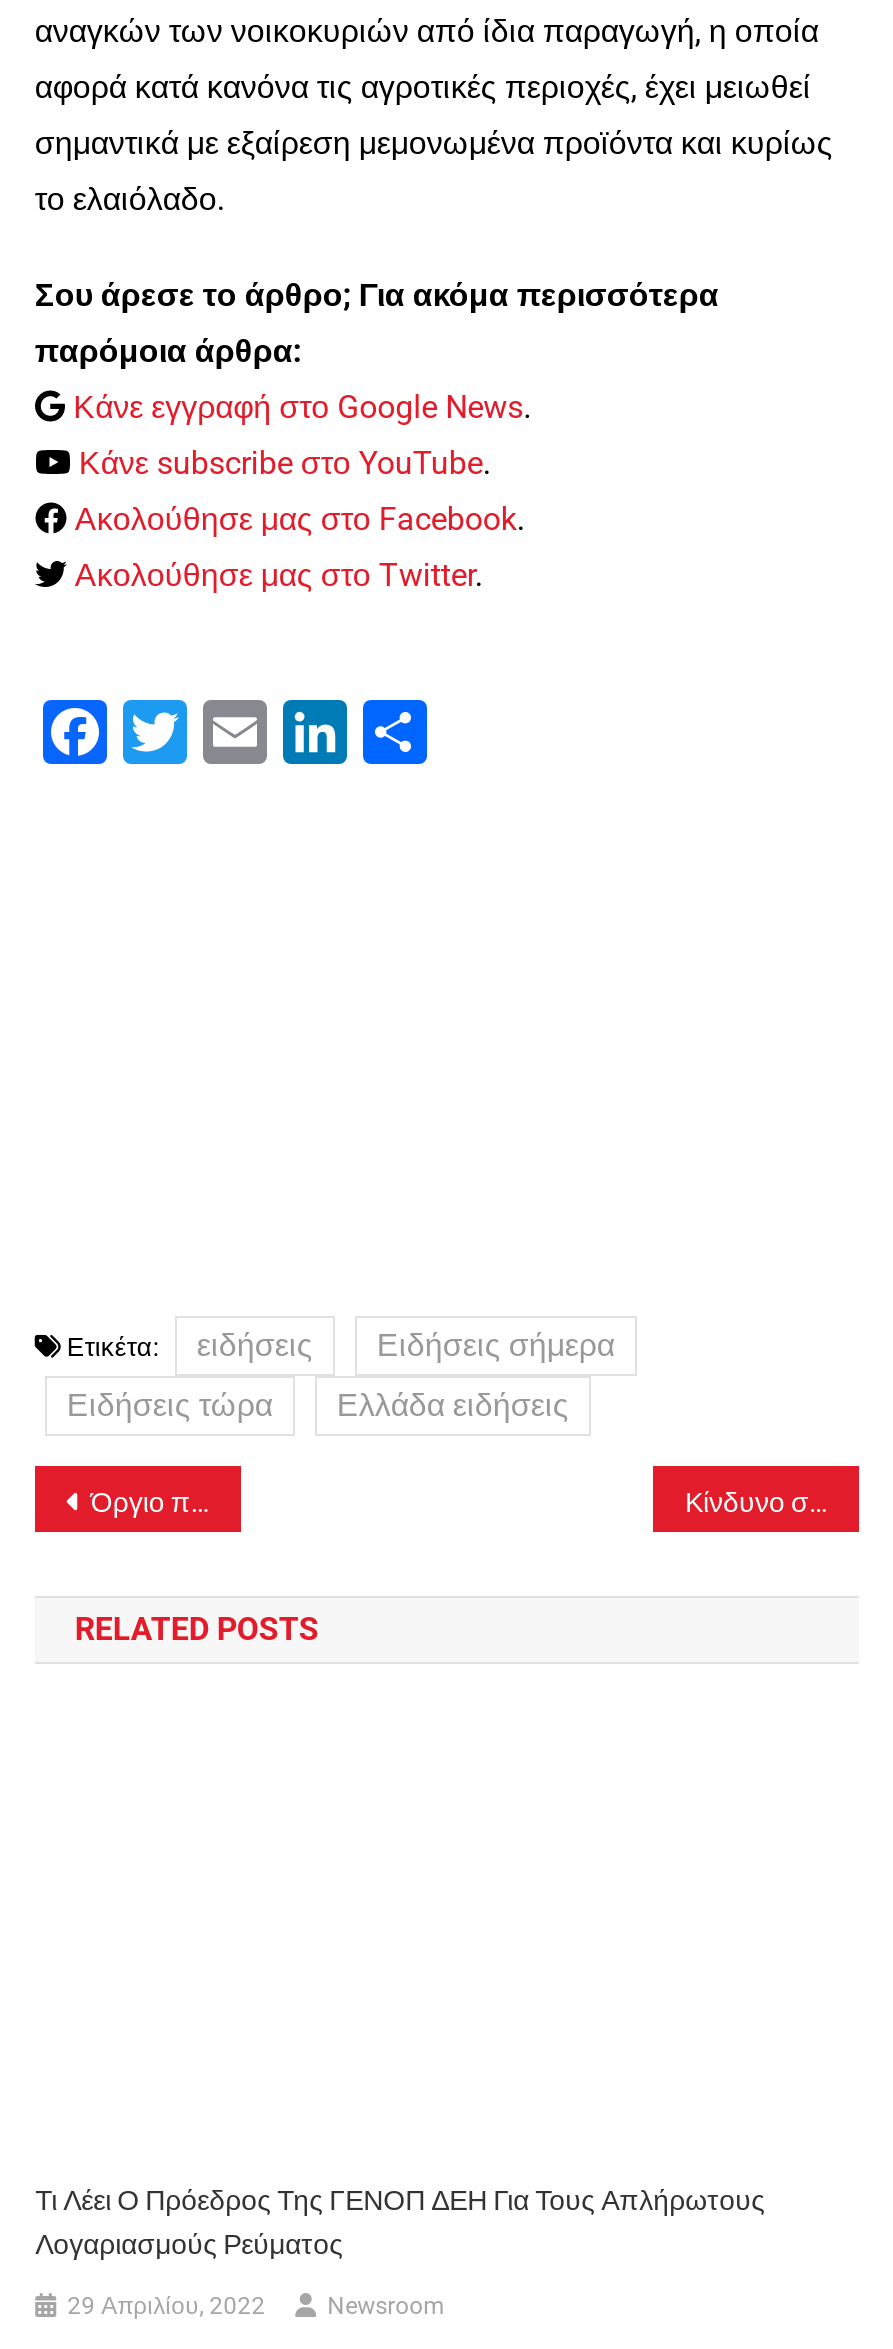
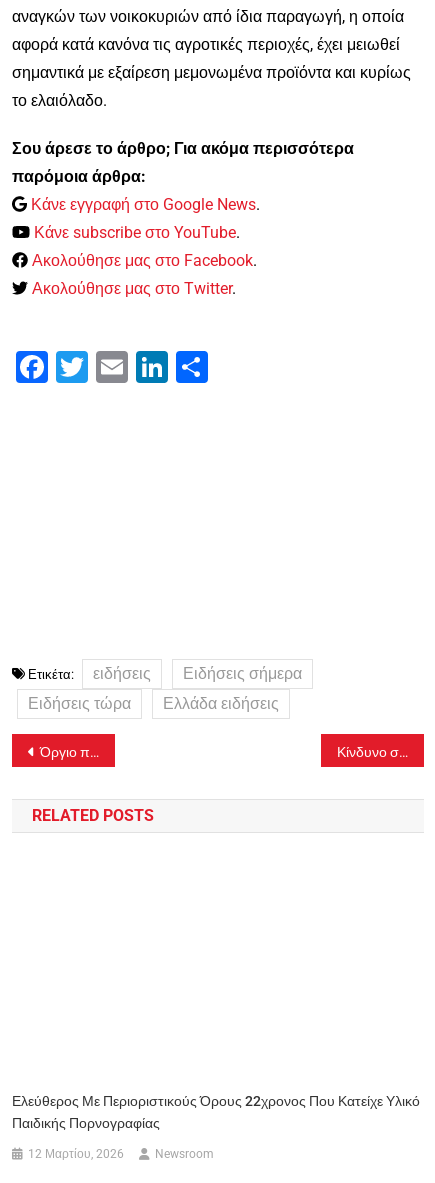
[35,2184,765,2260] Τι Λέει Ο Πρόεδρος Της ΓΕΝΟΠ ΔΕΗ Για Τους Απλήρωτους | Λογαριασμούς Ρεύματος -> [12,1093,420,1131] Ελεύθερος Με Περιοριστικούς Όρους 22χρονος Που Κατείχε Υλικό | Παιδικής Πορνογραφίας
[67,2292,265,2320] 29 Απριλίου, 2022 -> [28,1147,124,1161] 12 Μαρτίου, 2026

